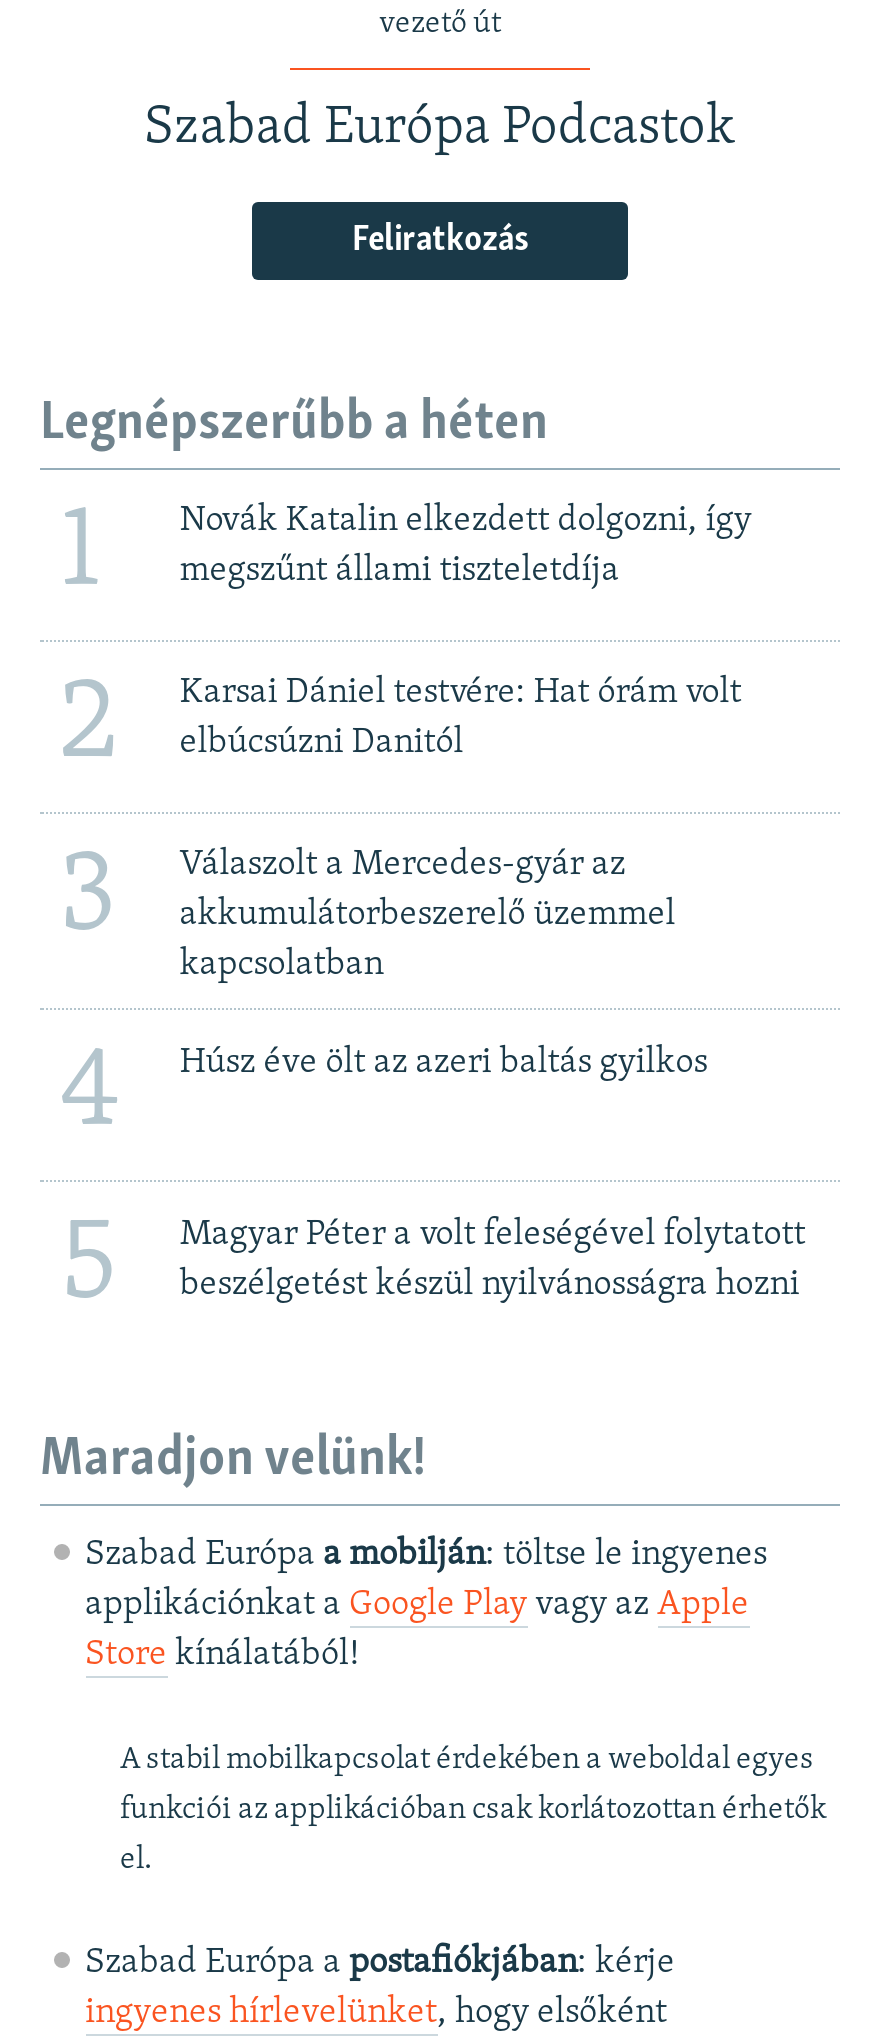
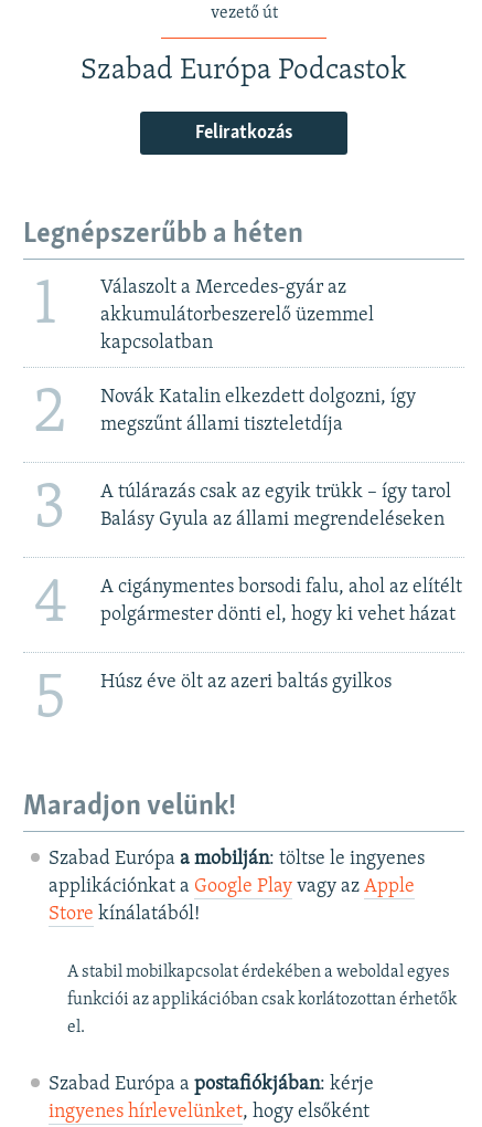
moved [58,502,752,957] -> [33,381,416,543]: 2 | Novák Katalin elkezdett dolgozni, így | megszűnt állami tiszteletdíja | 3
[180,674,742,762] Karsai Dániel testvére: Hat órám volt | elbúcsúzni Danitól -> none
moved [180,846,676,984] -> [100,278,374,354]: Válaszolt a Mercedes-gyár az | akkumulátorbeszerelő üzemmel | kapcsolatban
none -> [100,481,451,530] A túlárazás csak az egyik trükk – így tarol | Balásy Gyula az állami megrendeléseken
moved [180,1043,708,1081] -> [100,671,391,692]: Húsz éve ölt az azeri baltás gyilkos
none -> [100,576,462,625] A cigánymentes borsodi falu, ahol az elítélt | polgármester dönti el, hogy ki vehet házat
[180,1215,806,1303] Magyar Péter a volt feleségével folytatott | beszélgetést készül nyilvánosságra hozni -> none

